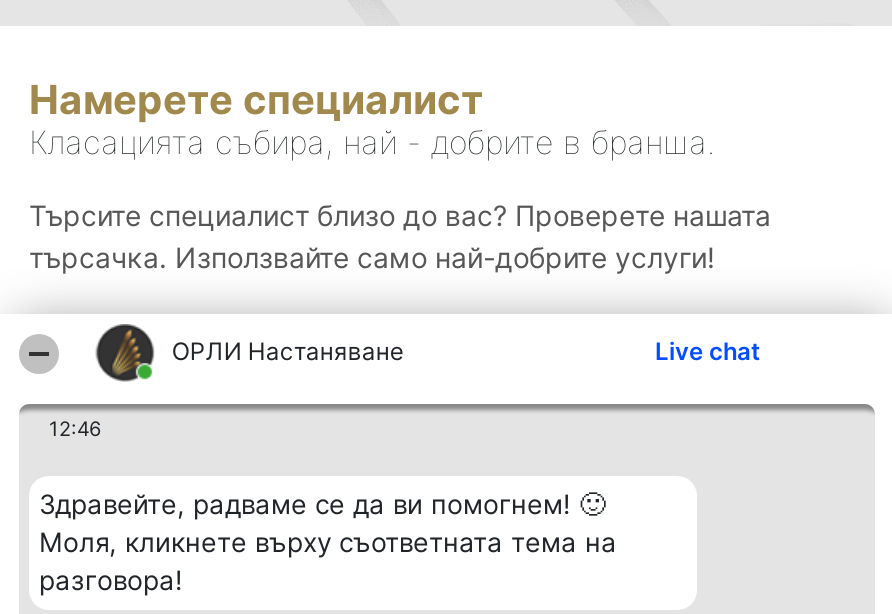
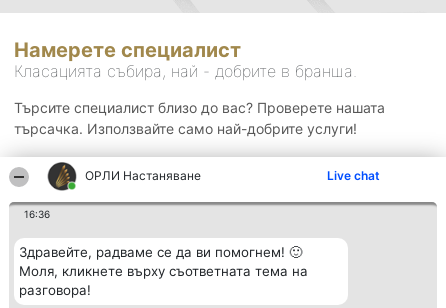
[49,416,101,440] 12:46 -> [24,208,50,220] 16:36

